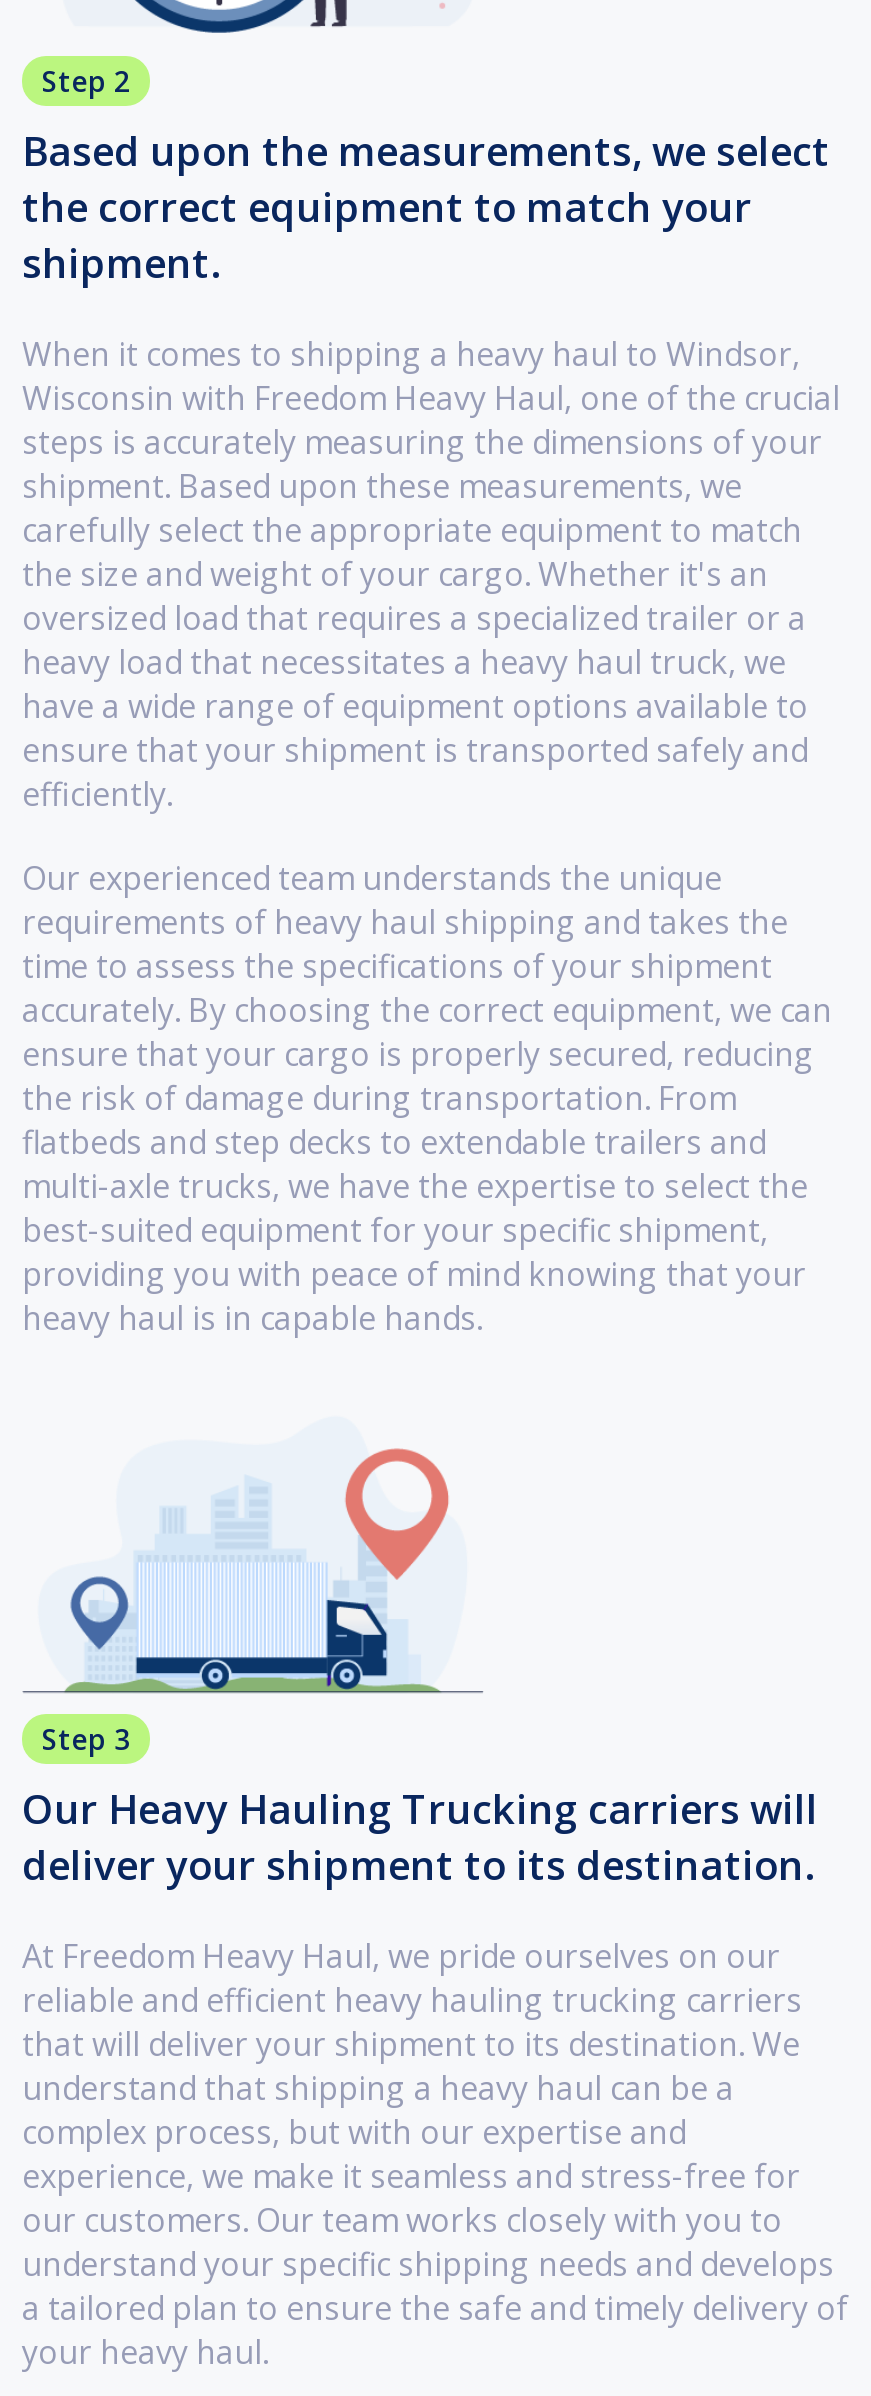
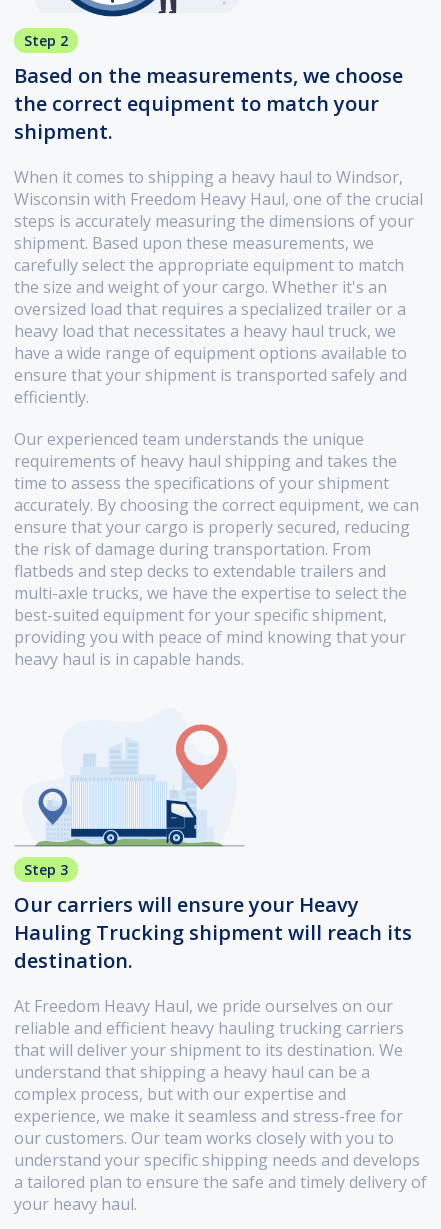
[22,124,830,178] Based upon the measurements, we select -> [14,62,403,89] Based on the measurements, we choose
[22,1783,818,1893] Our Heavy Hauling Trucking carriers will | deliver your shipment to its destination. -> [14,891,412,974] Our carriers will ensure your Heavy | Hauling Trucking shipment will reach its | destination.

